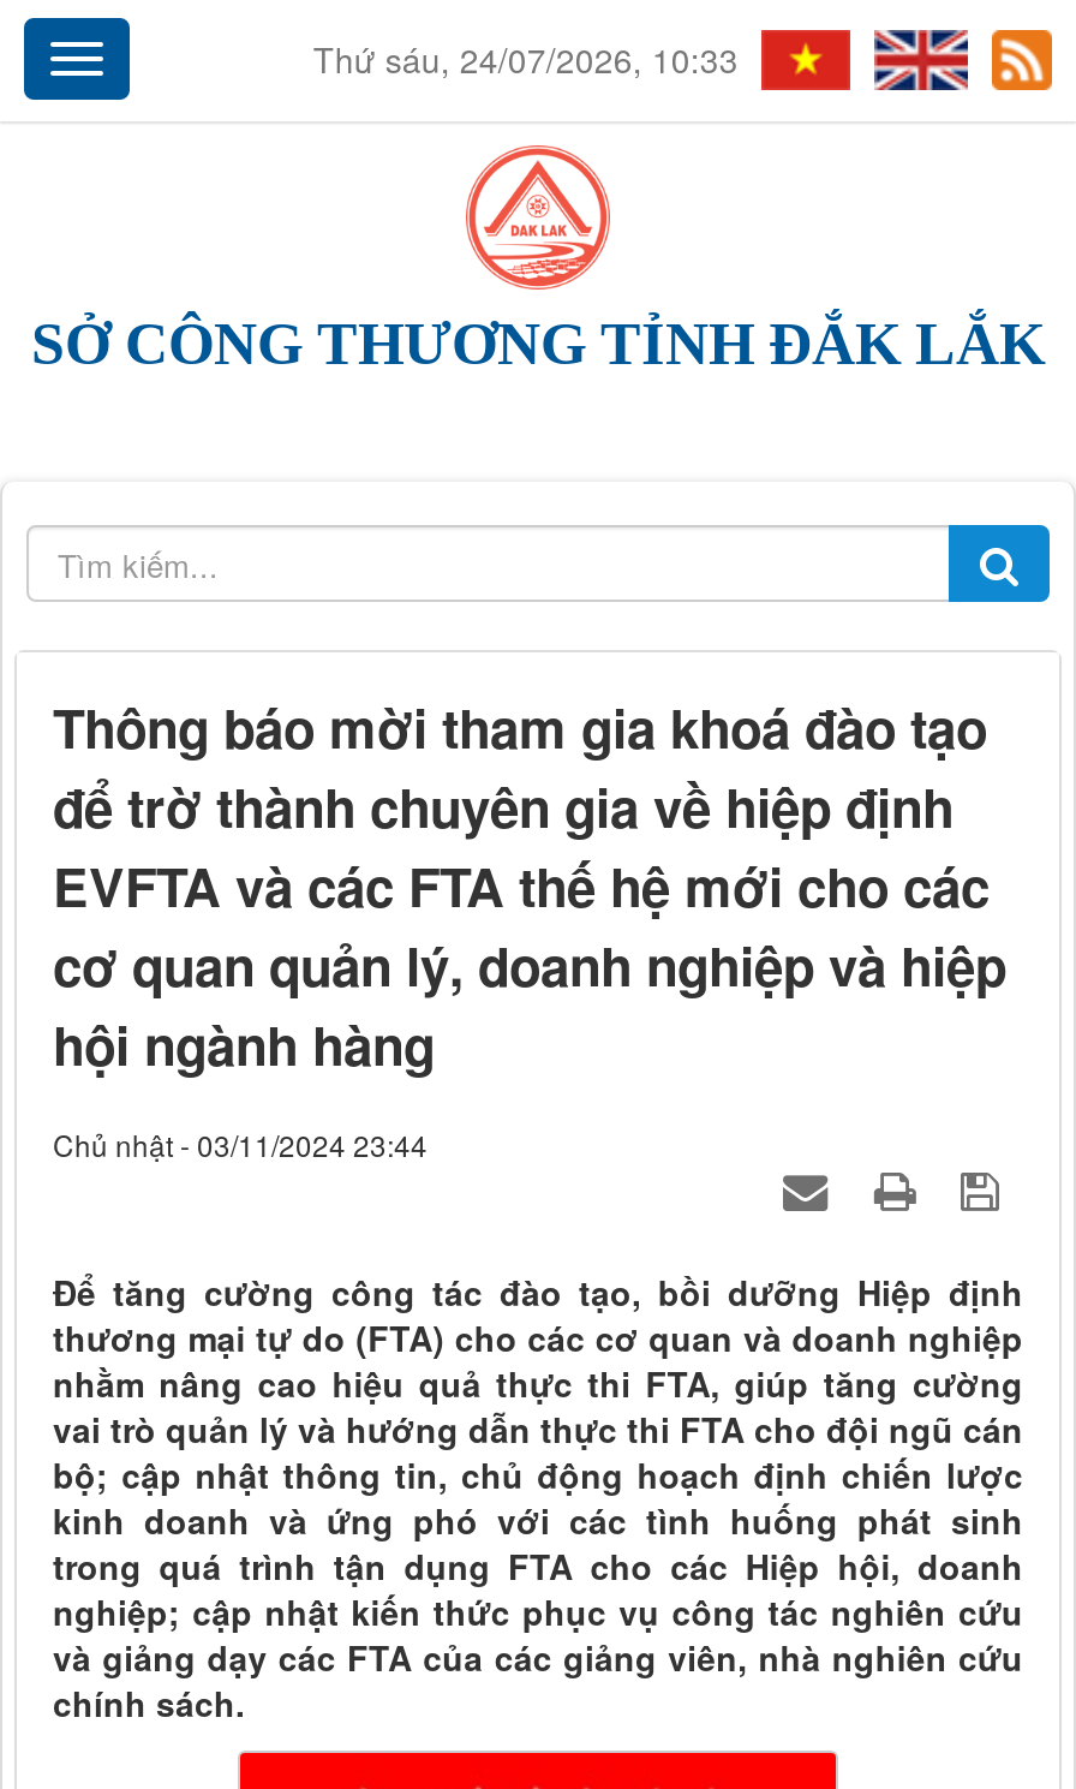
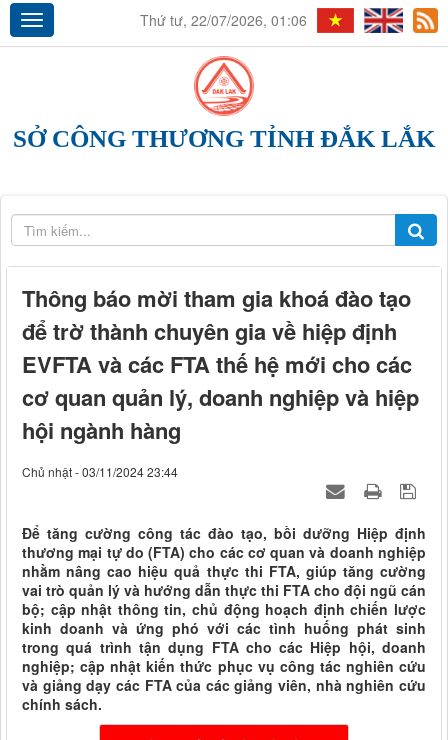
[313,35,738,83] Thứ sáu, 24/07/2026, 10:33 -> [140,10,307,30] Thứ tư, 22/07/2026, 01:06

